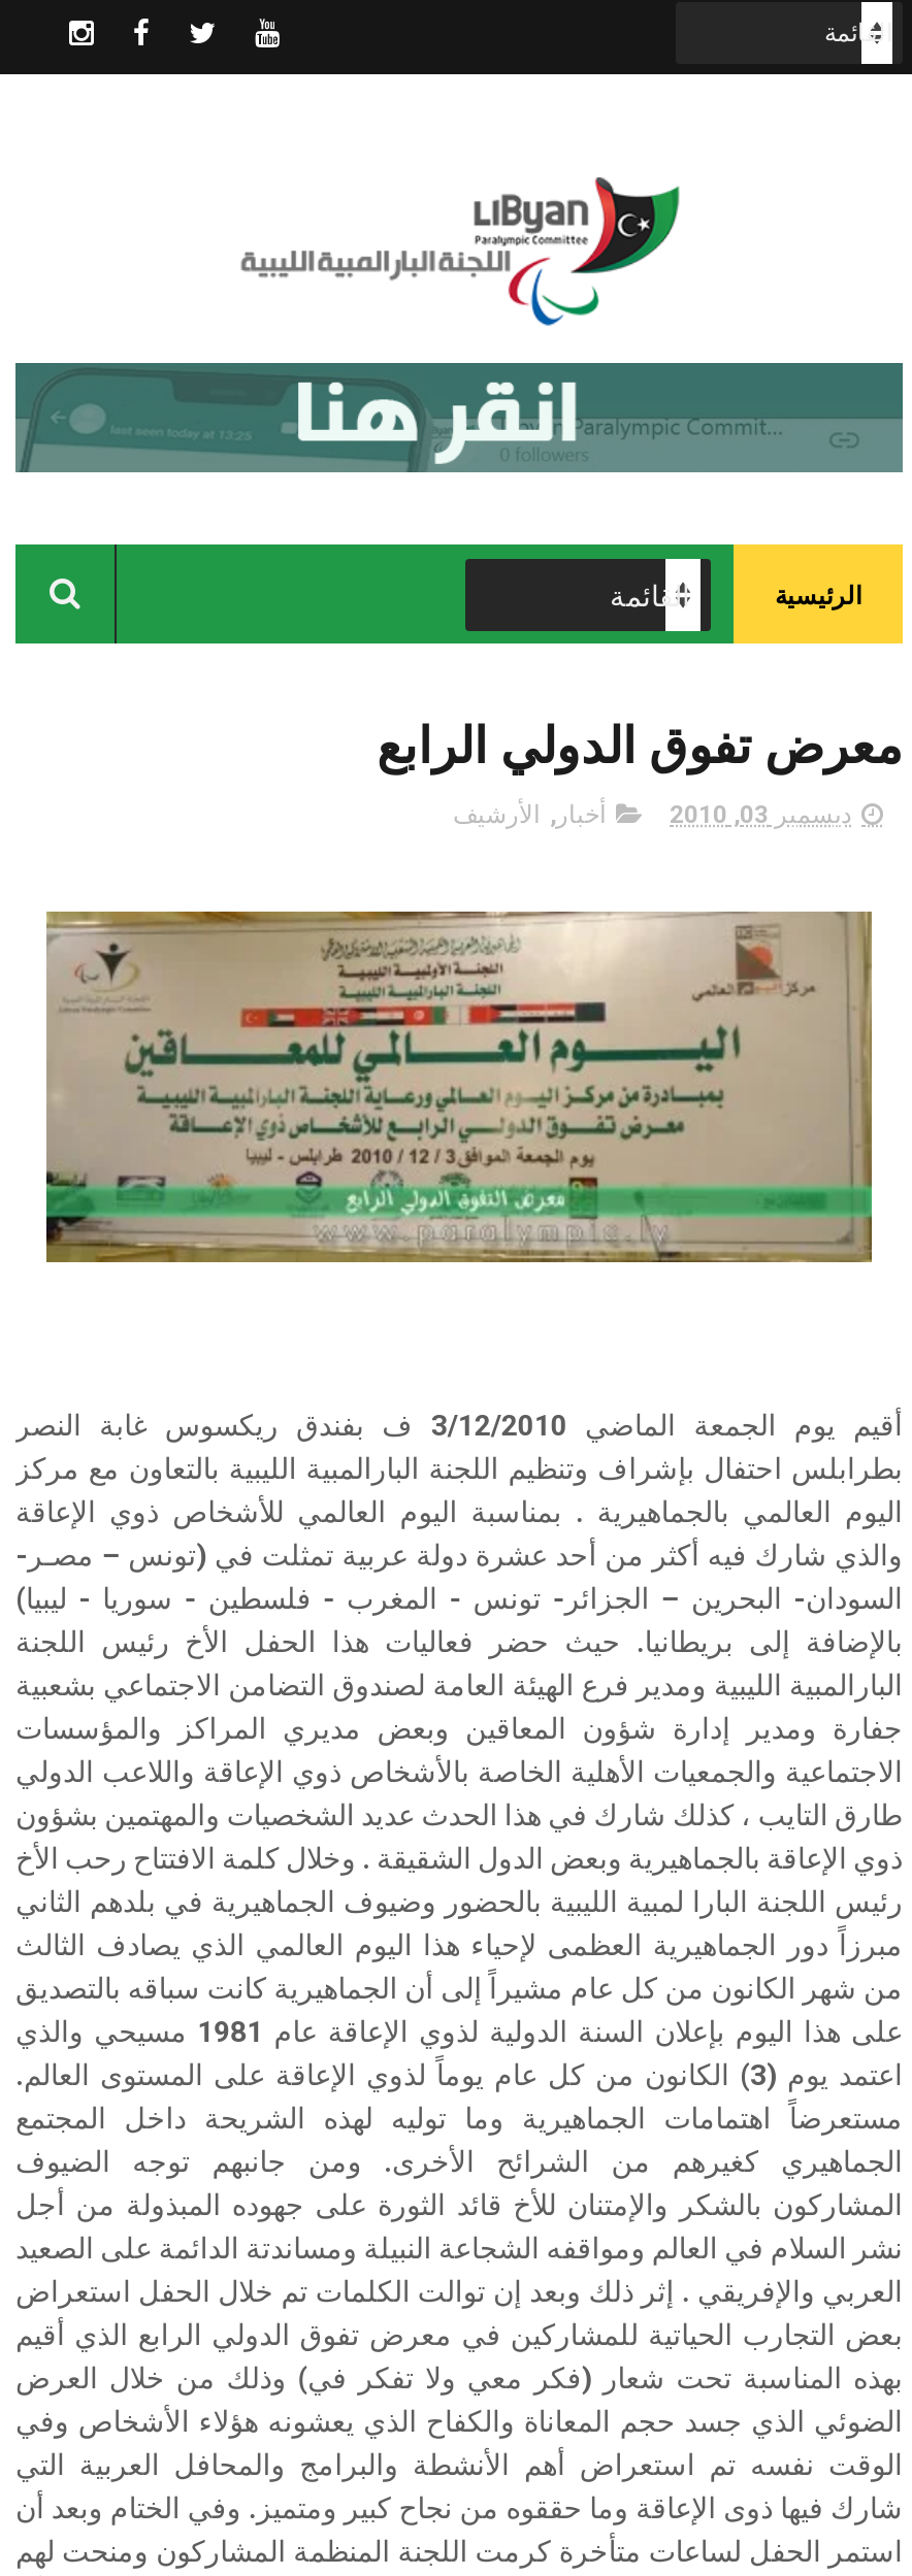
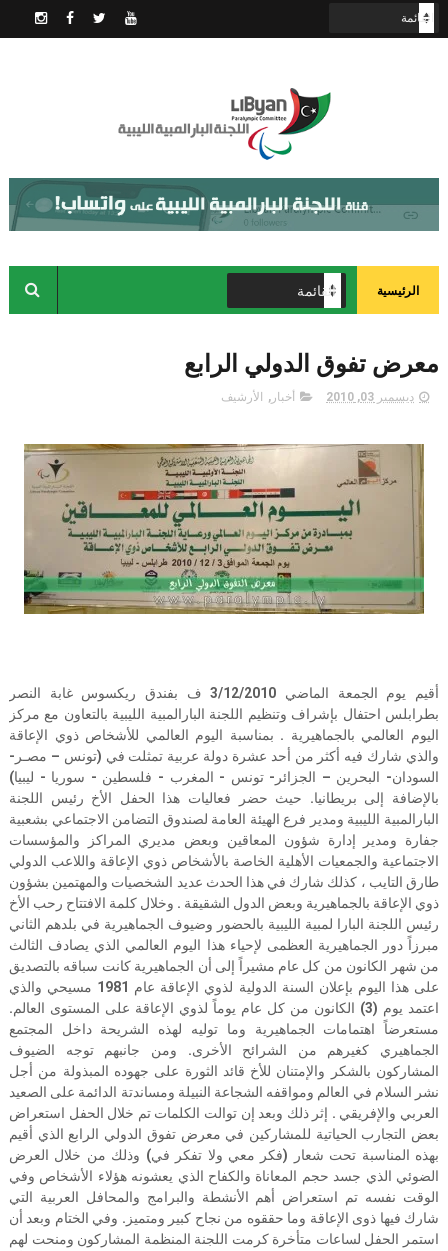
[112,379,756,466] [image] -> [55,187,369,227] [image]

